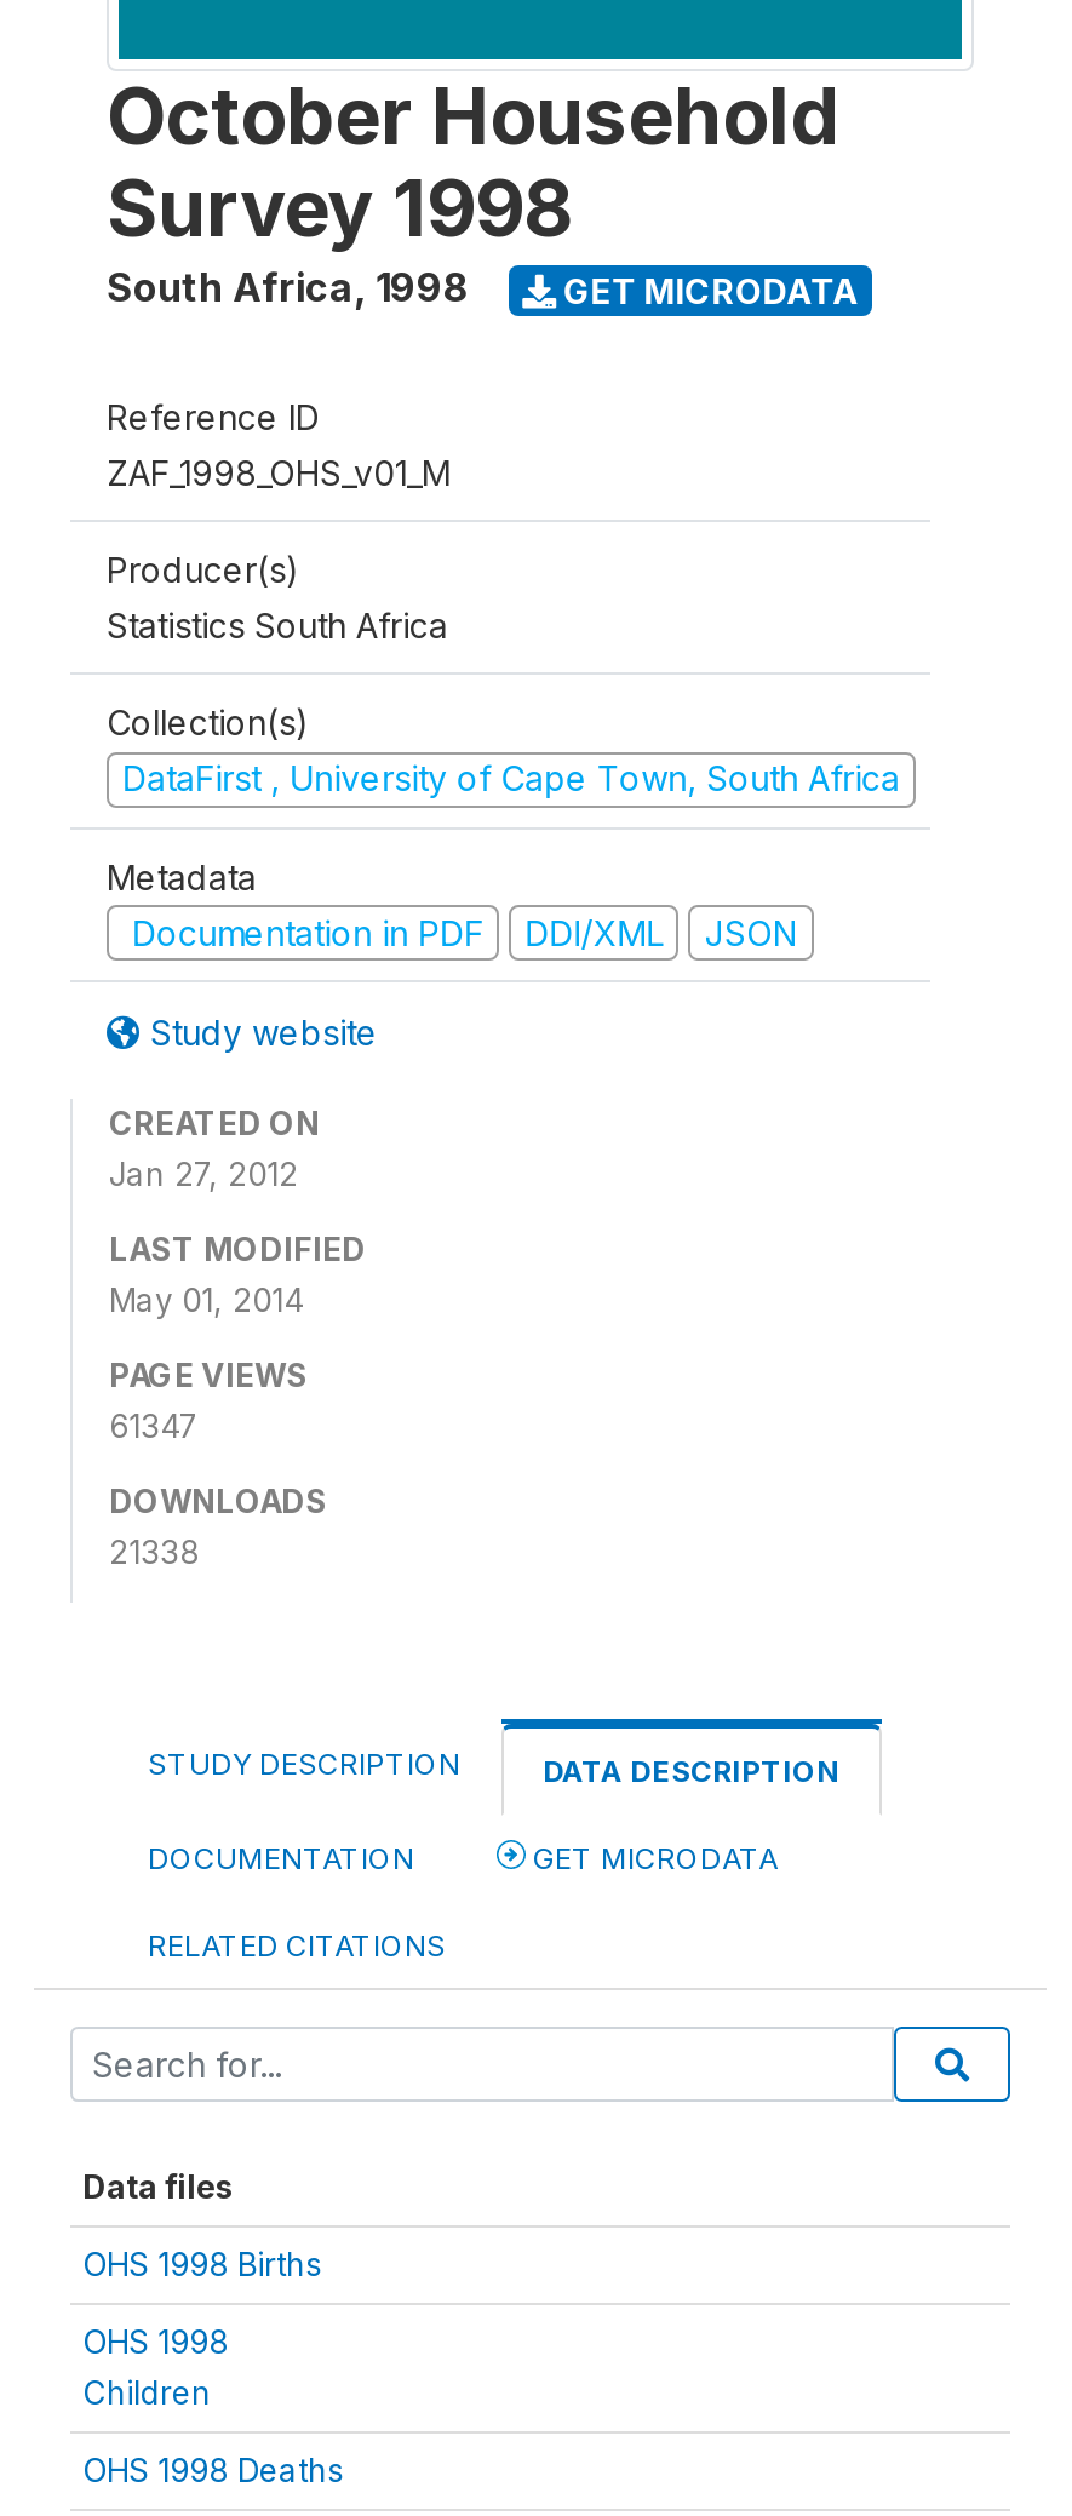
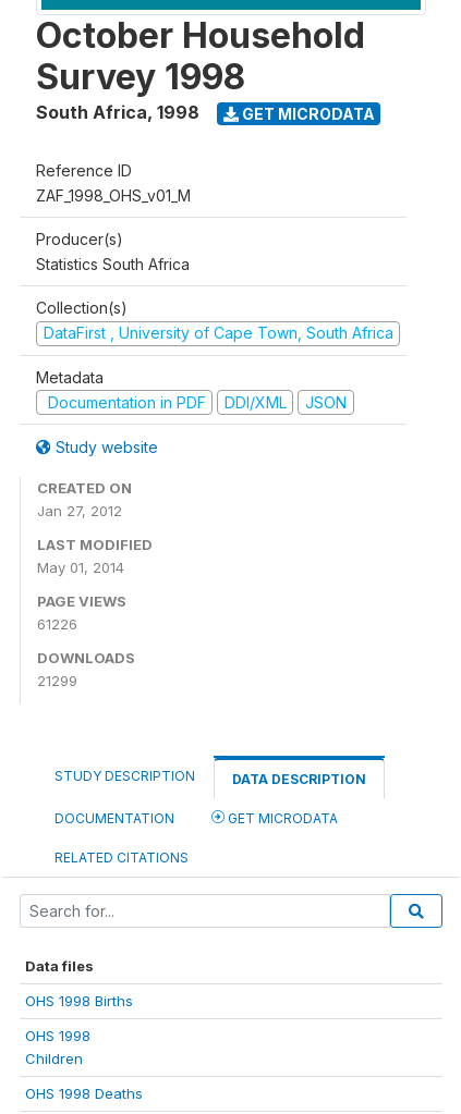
[109,1406,199,1445] 61347 -> [37,615,77,633] 61226
[109,1532,199,1571] 21338 -> [37,672,77,689] 21299

